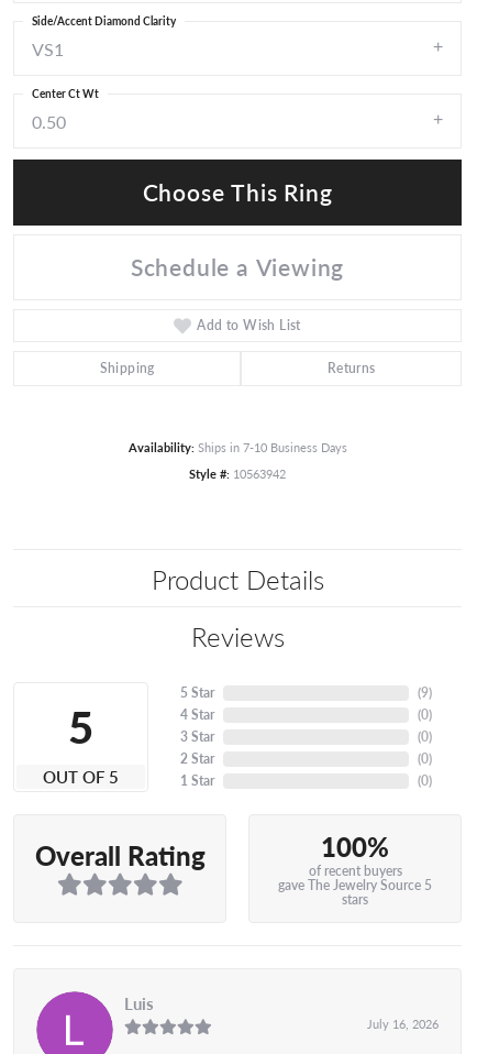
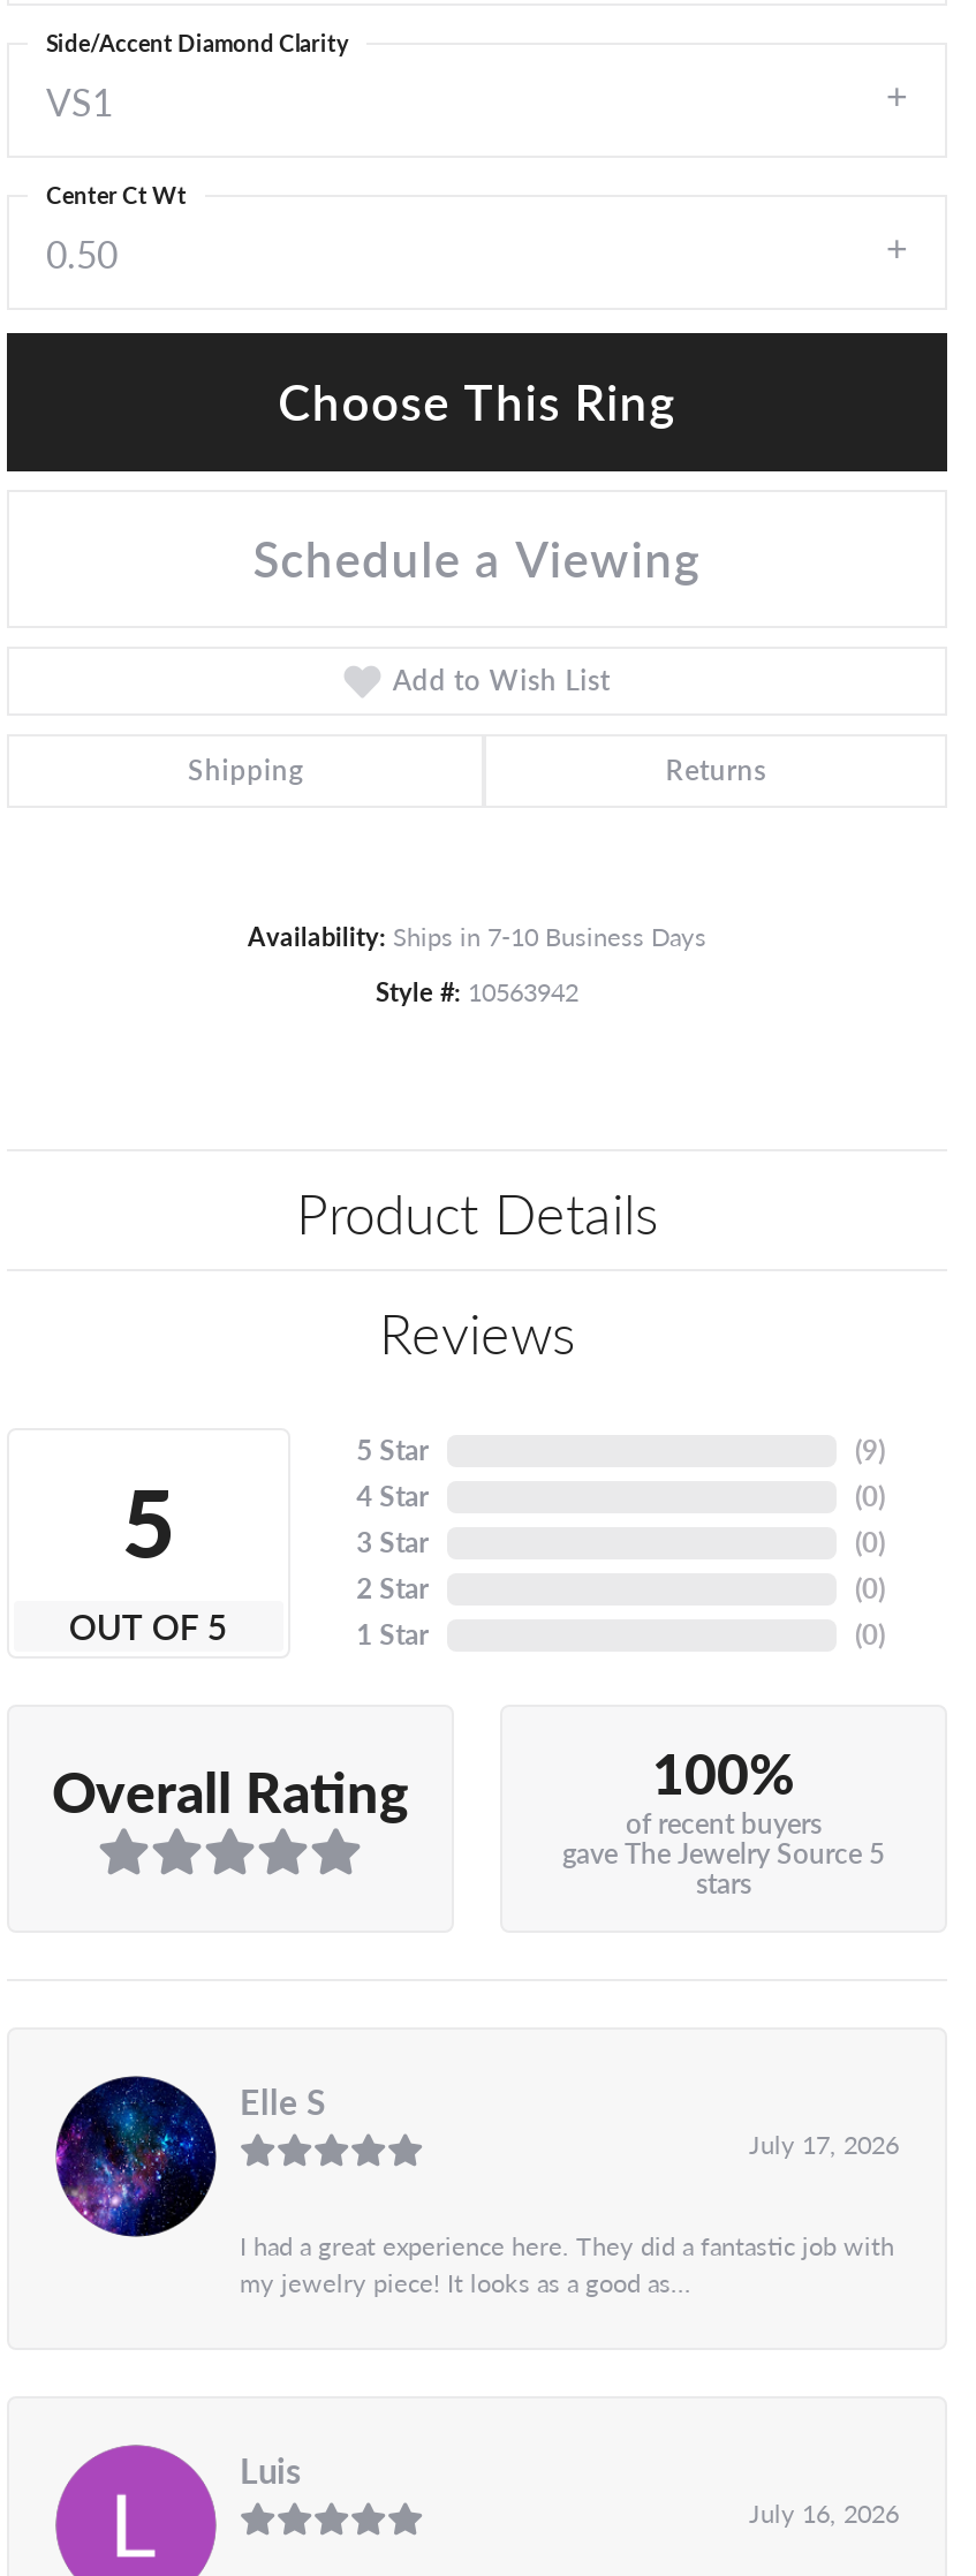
none -> [55,2073,899,2299] [image] | Elle S | July 17, 2026 | I had a great experience here. They did a fantastic job with | my jewelry piece! It looks as a good as...

